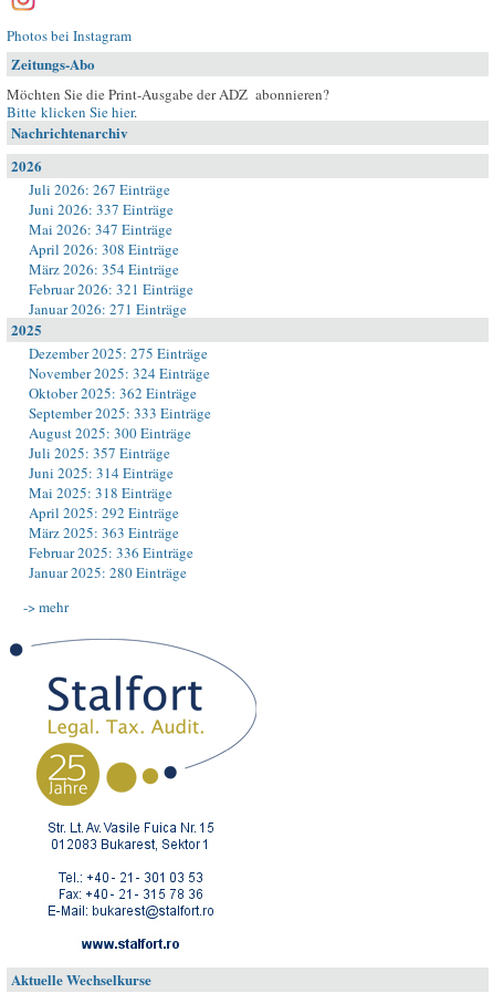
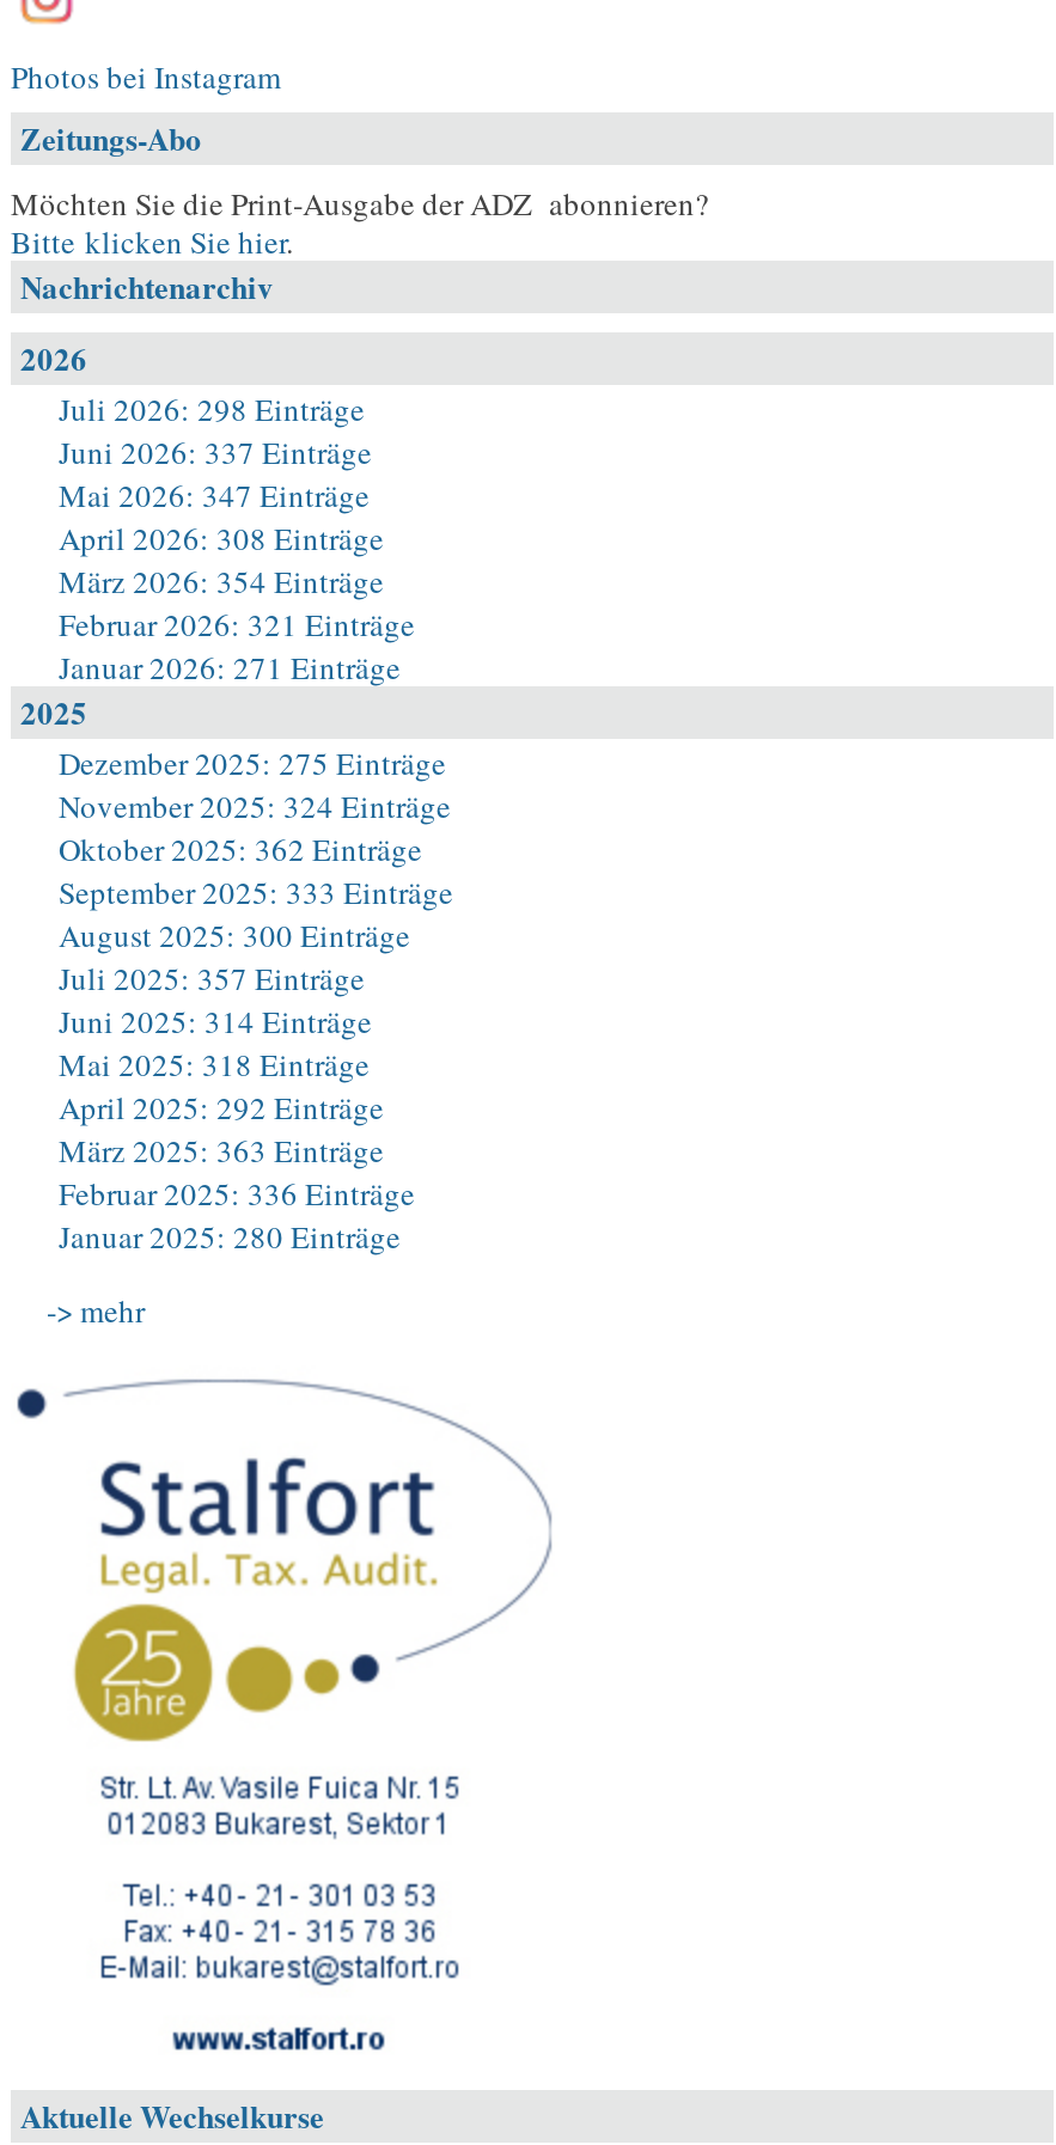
[29,179,170,199] Juli 2026: 267 Einträge -> [59,387,365,430] Juli 2026: 298 Einträge

